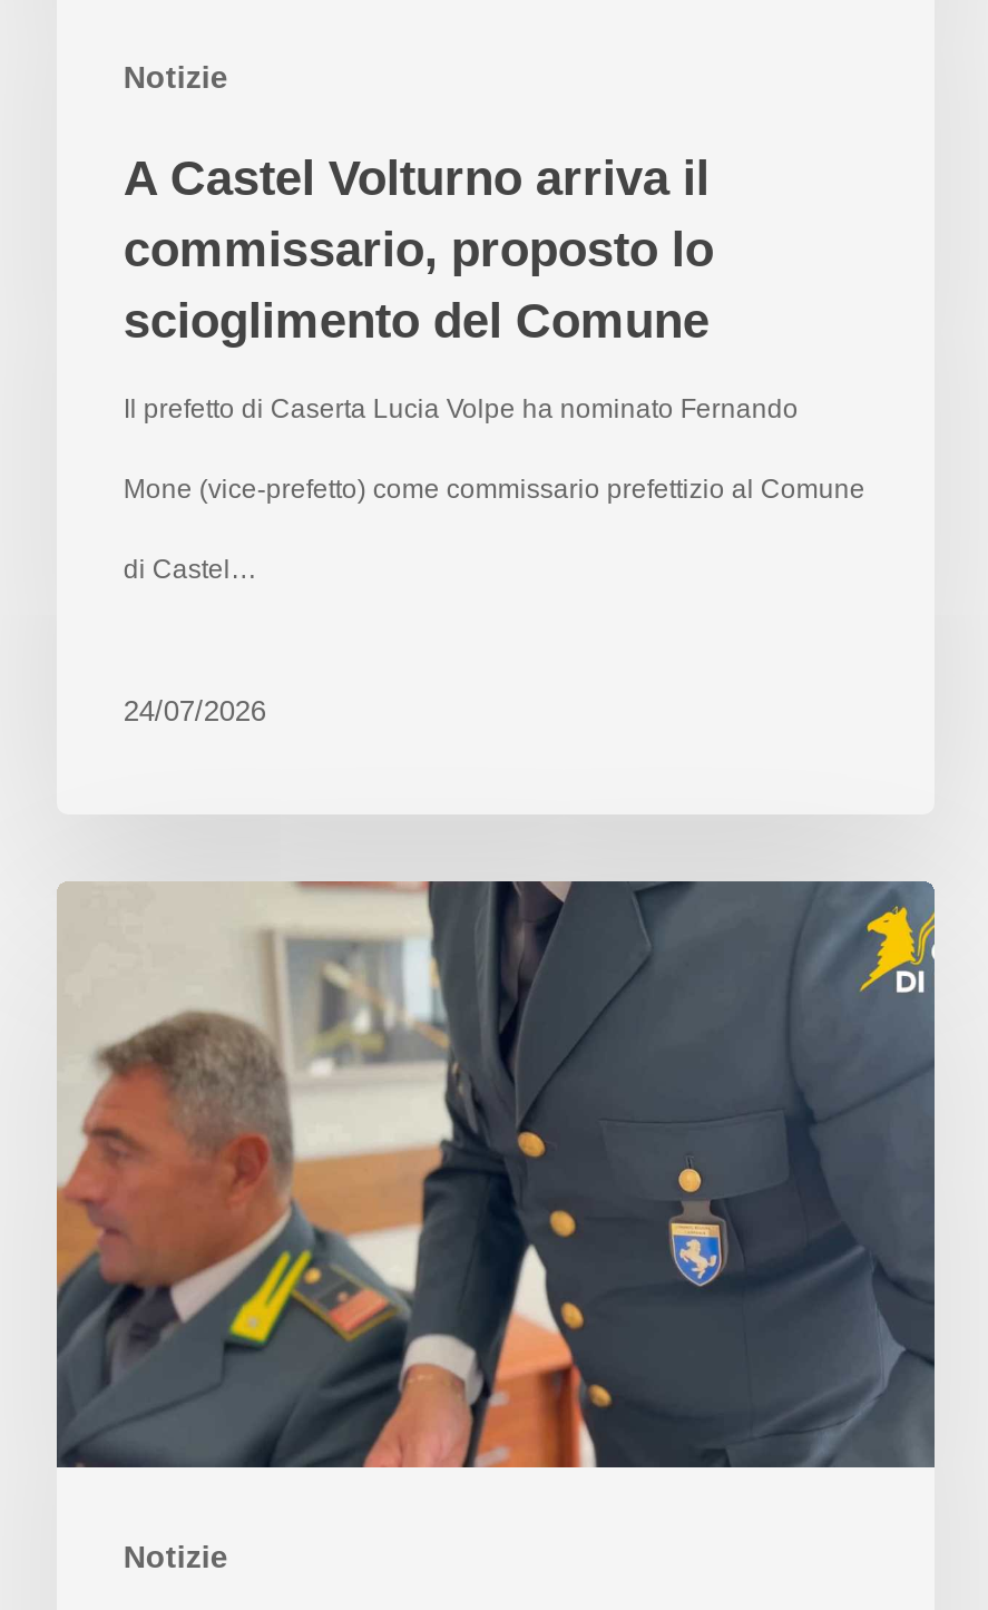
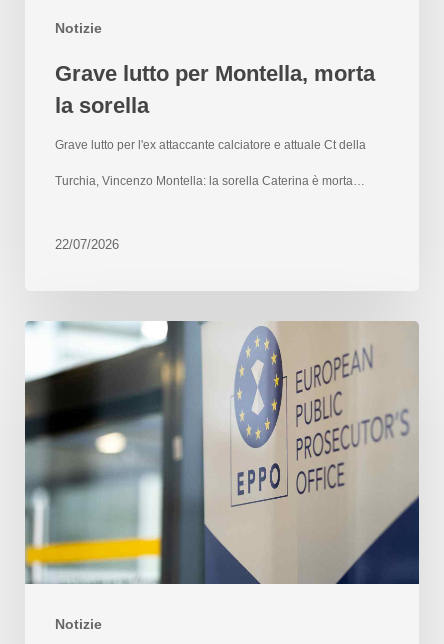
[123,150,865,585] A Castel Volturno arriva il | commissario, proposto lo | scioglimento del Comune | Il prefetto di Caserta Lucia Volpe ha nominato Fernando | Mone (vice-prefetto) come commissario prefettizio al Comune | di Castel… -> [55,61,375,188] Grave lutto per Montella, morta | la sorella | Grave lutto per l'ex attaccante calciatore e attuale Ct della | Turchia, Vincenzo Montella: la sorella Caterina è morta…
[123,693,266,726] 24/07/2026 -> [55,236,119,251] 22/07/2026
[55,879,935,1470] [image] -> [24,320,419,585] [image]

